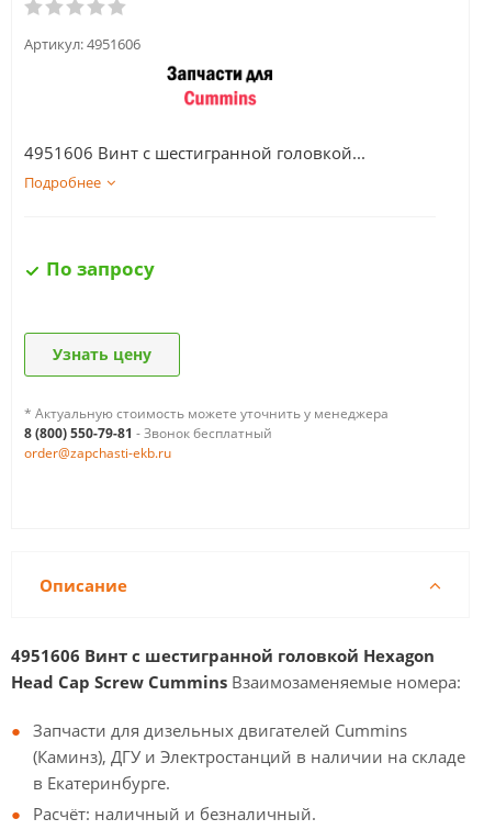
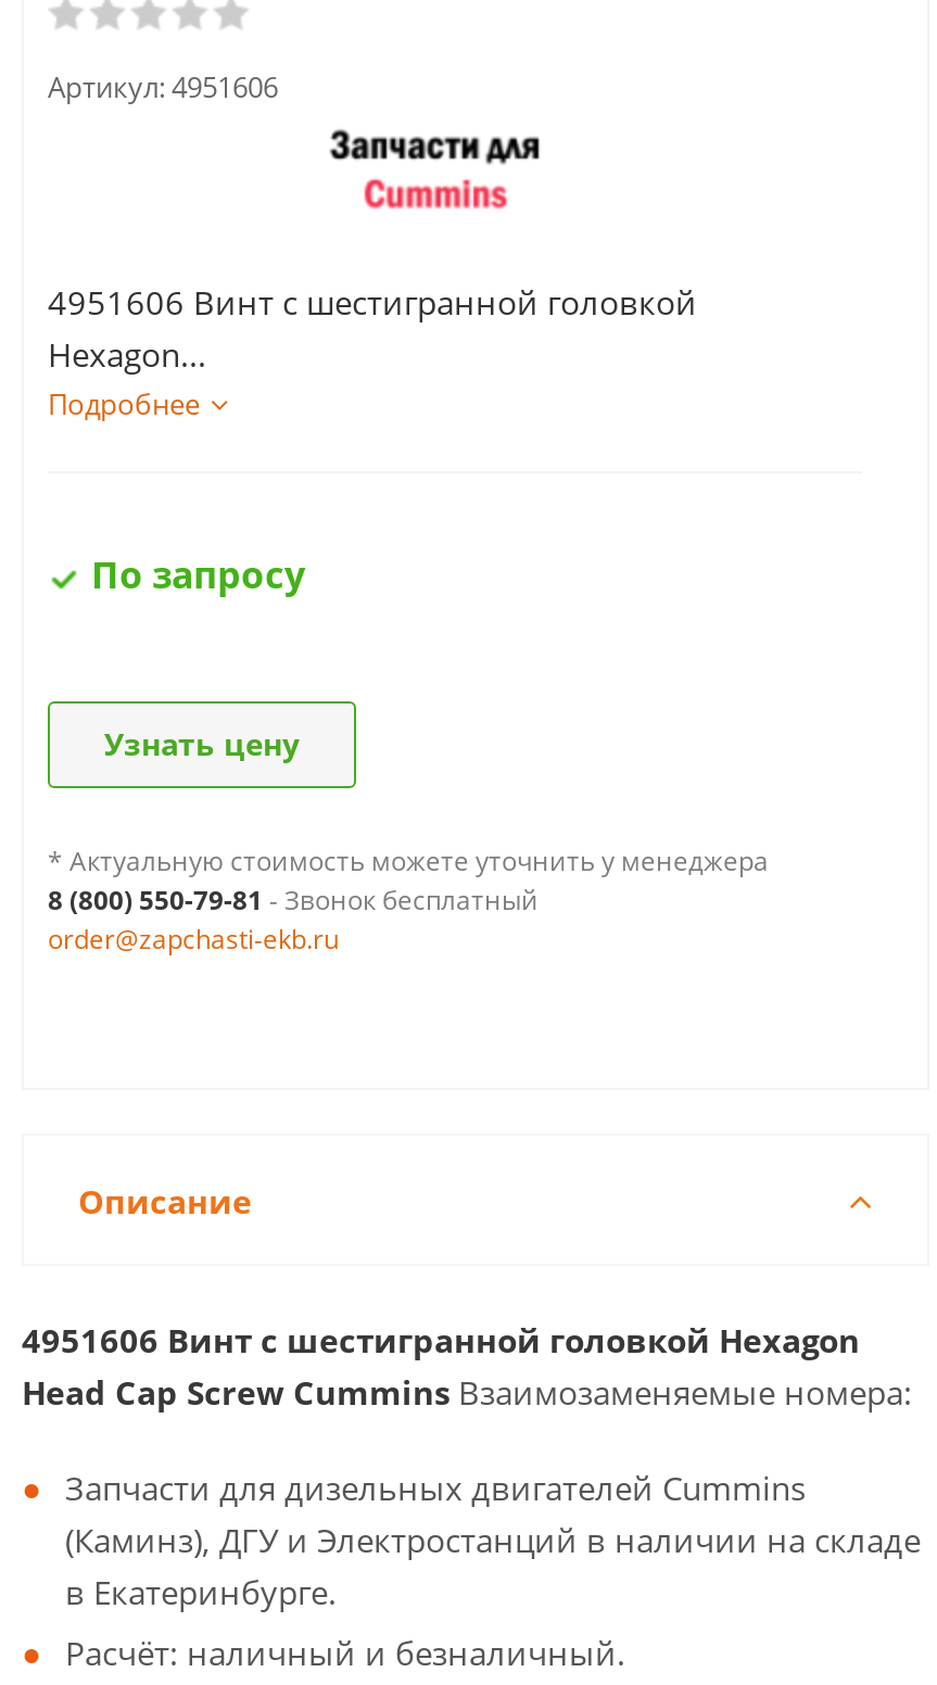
[24,142,365,164] 4951606 Винт с шестигранной головкой... -> [48,280,697,376] 4951606 Винт с шестигранной головкой | Hexagon...

